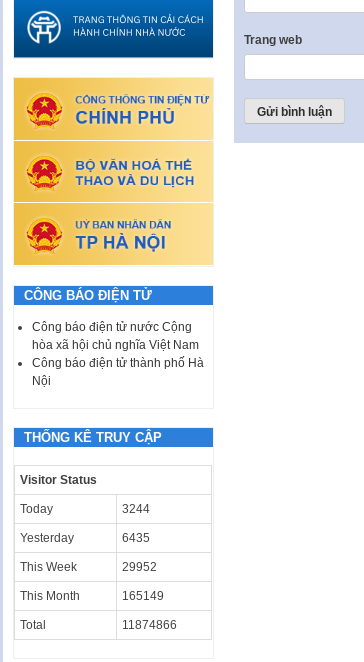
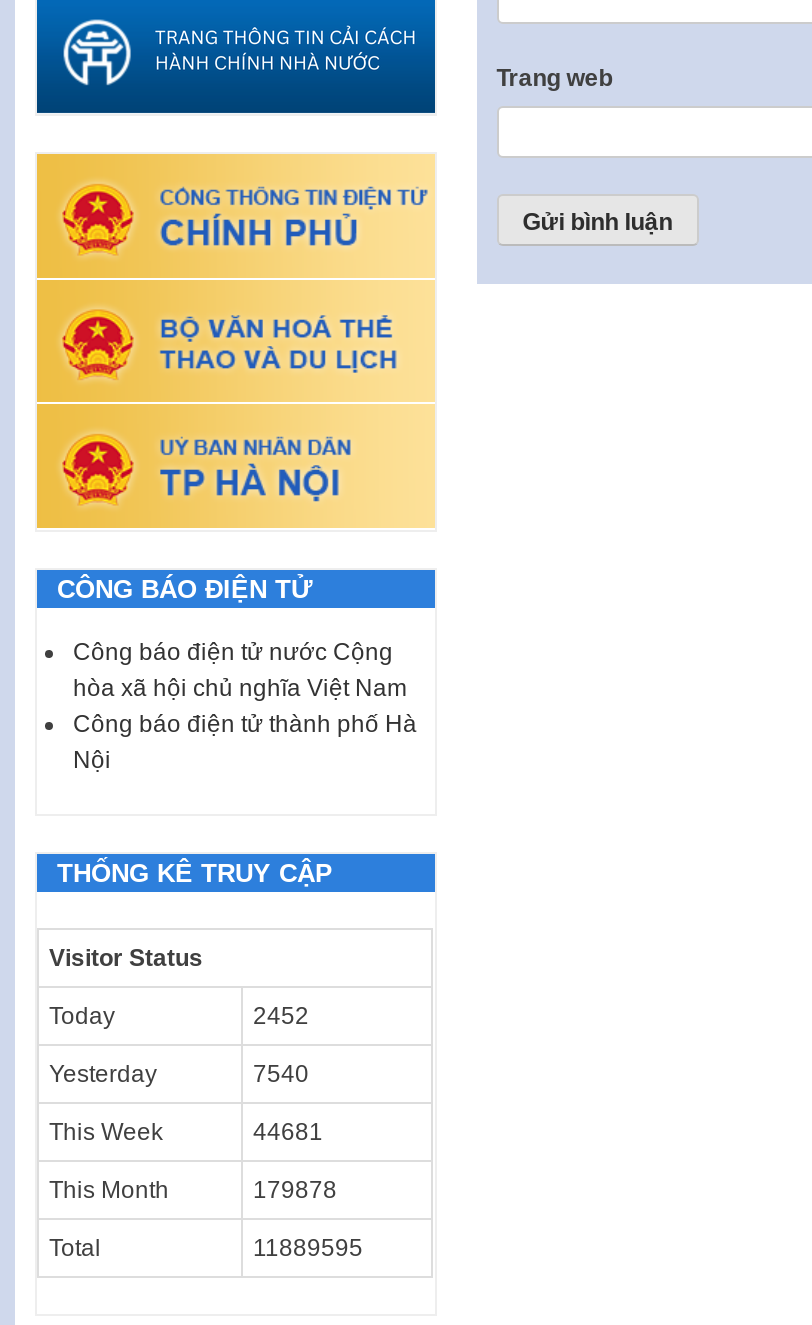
[122,502,150,516] 3244 -> [253,1002,309,1030] 2452
[122,531,150,545] 6435 -> [253,1060,309,1088] 7540
[122,560,157,574] 29952 -> [253,1118,323,1146] 44681
[122,589,164,603] 165149 -> [253,1176,337,1204] 179878
[122,618,177,632] 11874866 -> [253,1234,363,1262] 11889595

